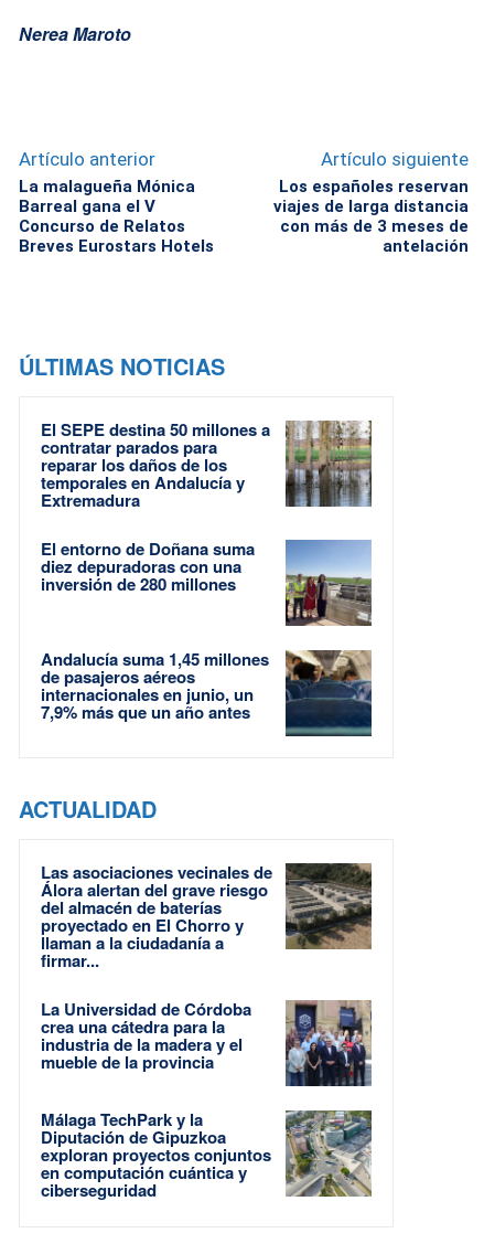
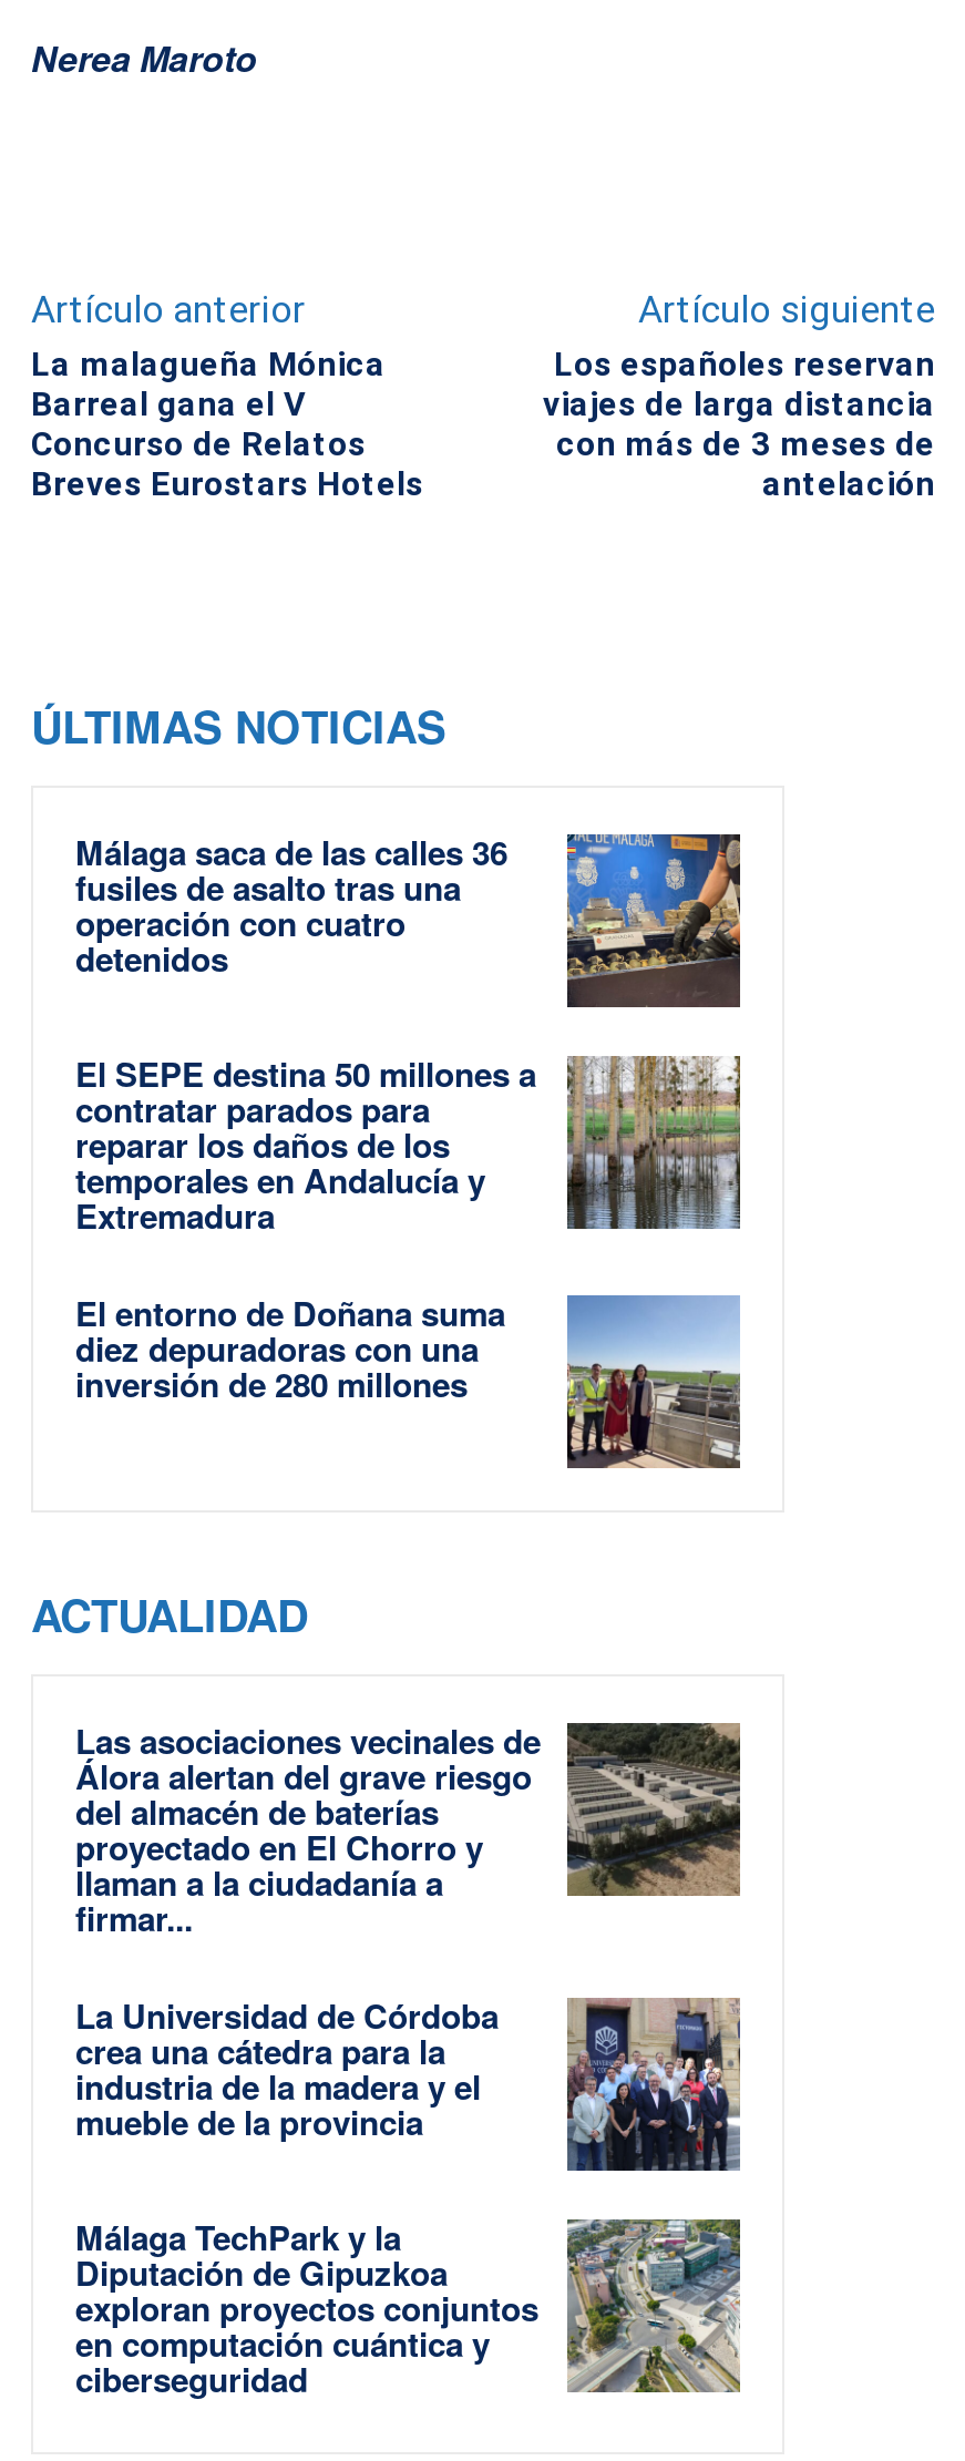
none -> [75,828,742,1009] [image] | Málaga saca de las calles 36 | fusiles de asalto tras una | operación con cuatro | detenidos
moved [41,417,374,596] -> [75,1050,745,1409]: [image] | El SEPE destina 50 millones a | contratar parados para | ... | diez depuradoras con una | inversión de 280 millones
[41,647,373,737] [image] | Andalucía suma 1,45 millones | de pasajeros aéreos | internacionales en junio, un | 7,9% más que un año antes -> none

